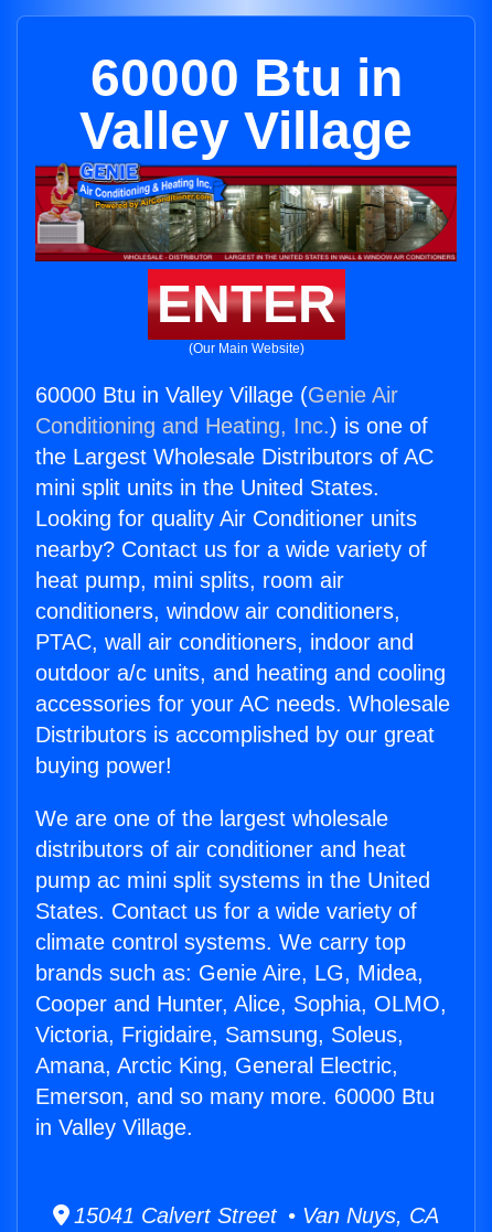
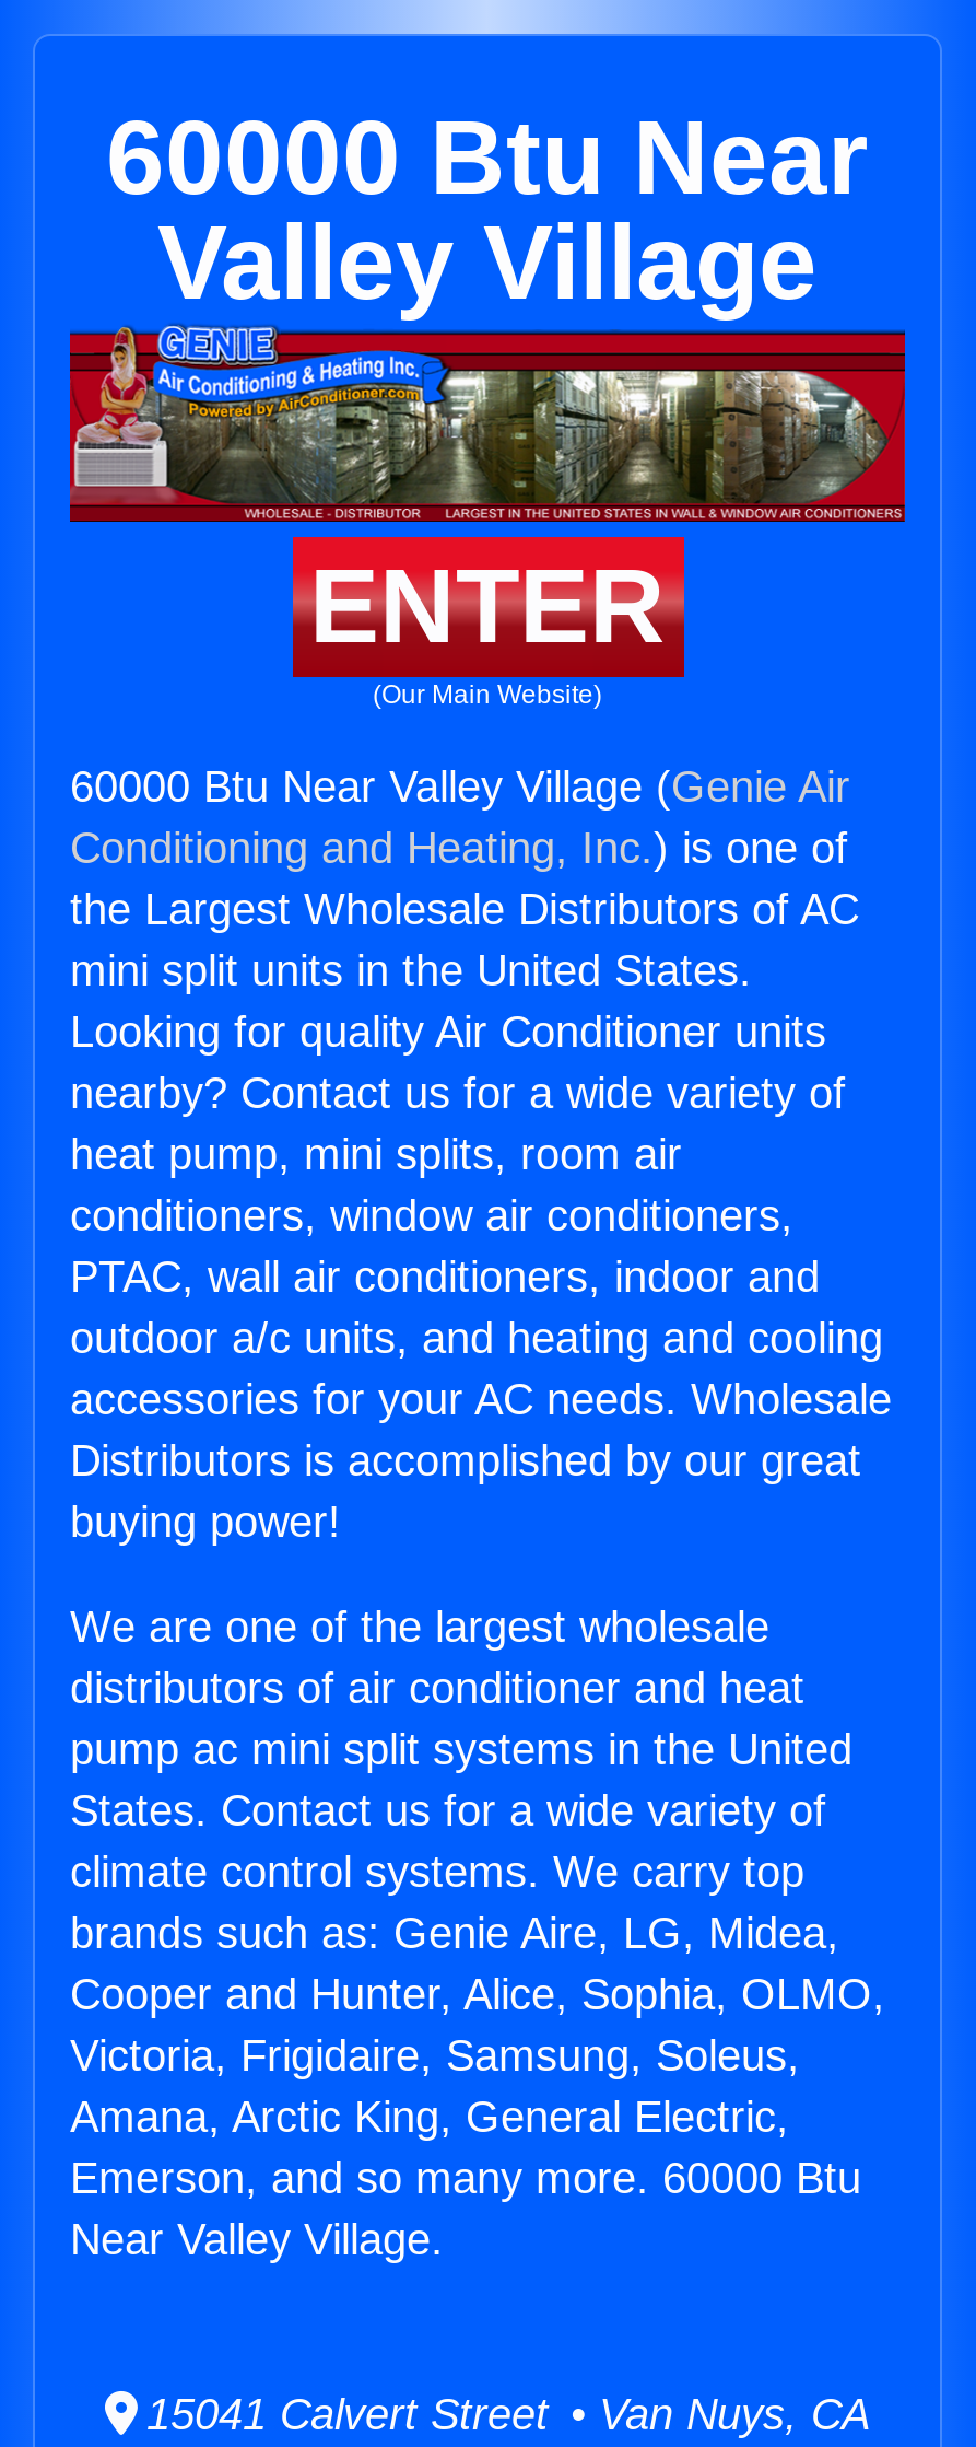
[90,49,402,107] 60000 Btu in -> [106,100,869,215] 60000 Btu Near
[35,383,398,407] 60000 Btu in Valley Village (Genie Air -> [70,763,850,811] 60000 Btu Near Valley Village (Genie Air
[35,1115,193,1139] in Valley Village. -> [70,2215,444,2263] Near Valley Village.

